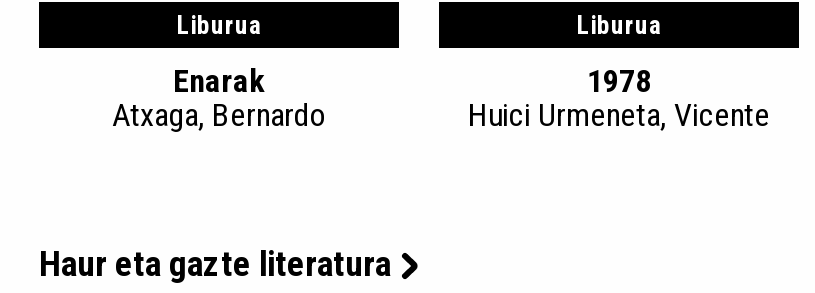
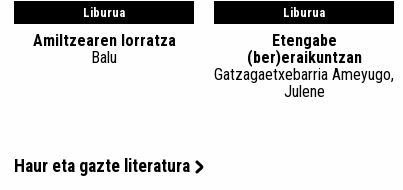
[112,62,326,134] Enarak | Atxaga, Bernardo -> [32,31,175,67] Amiltzearen lorratza | Balu
[468,62,770,134] 1978 | Huici Urmeneta, Vicente -> [214,31,394,101] Etengabe | (ber)eraikuntzan | Gatzagaetxebarria Ameyugo, | Julene

